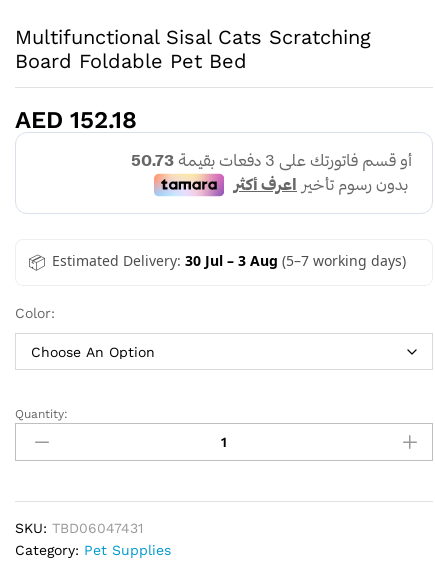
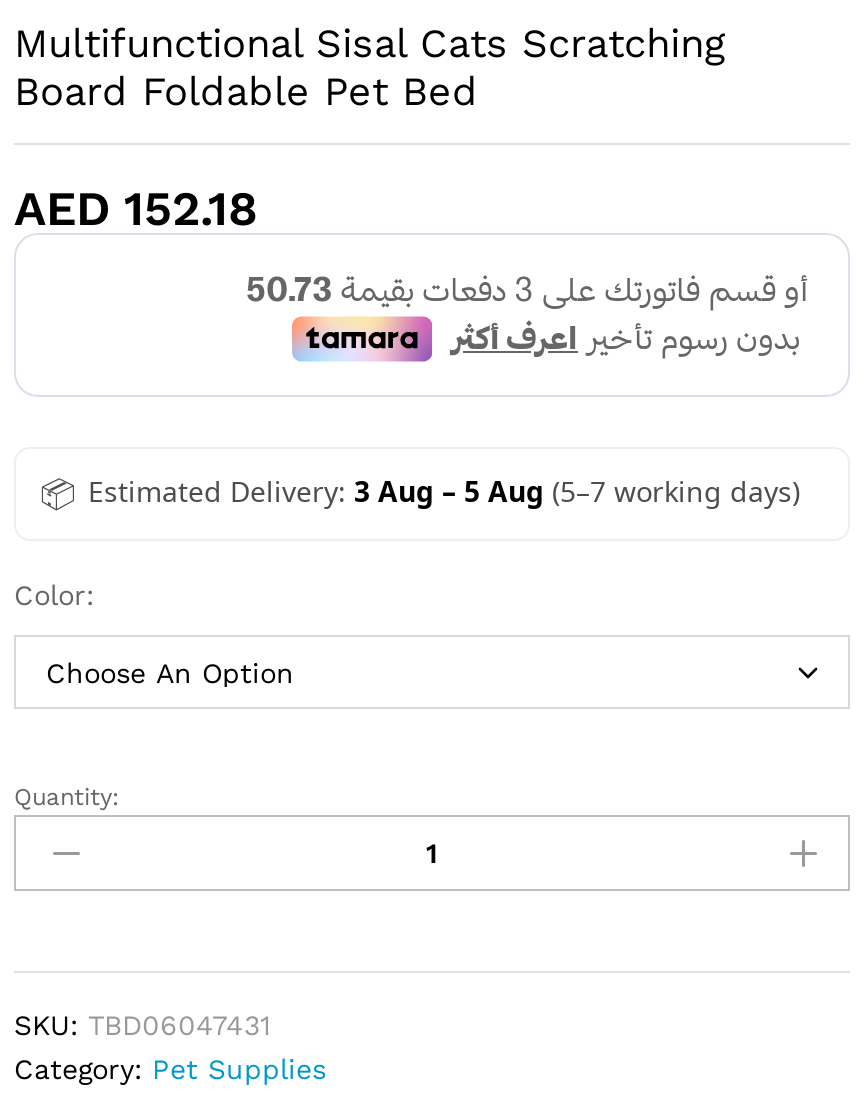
[52,251,406,270] Estimated Delivery: 30 Jul – 3 Aug (5–7 working days) -> [88,472,800,510] Estimated Delivery: 3 Aug – 5 Aug (5–7 working days)

